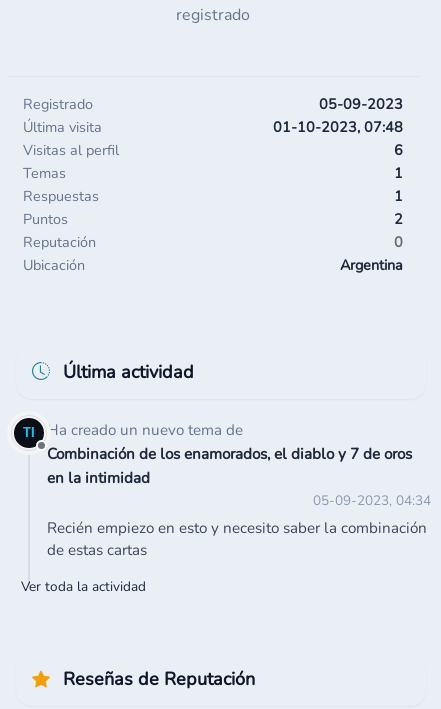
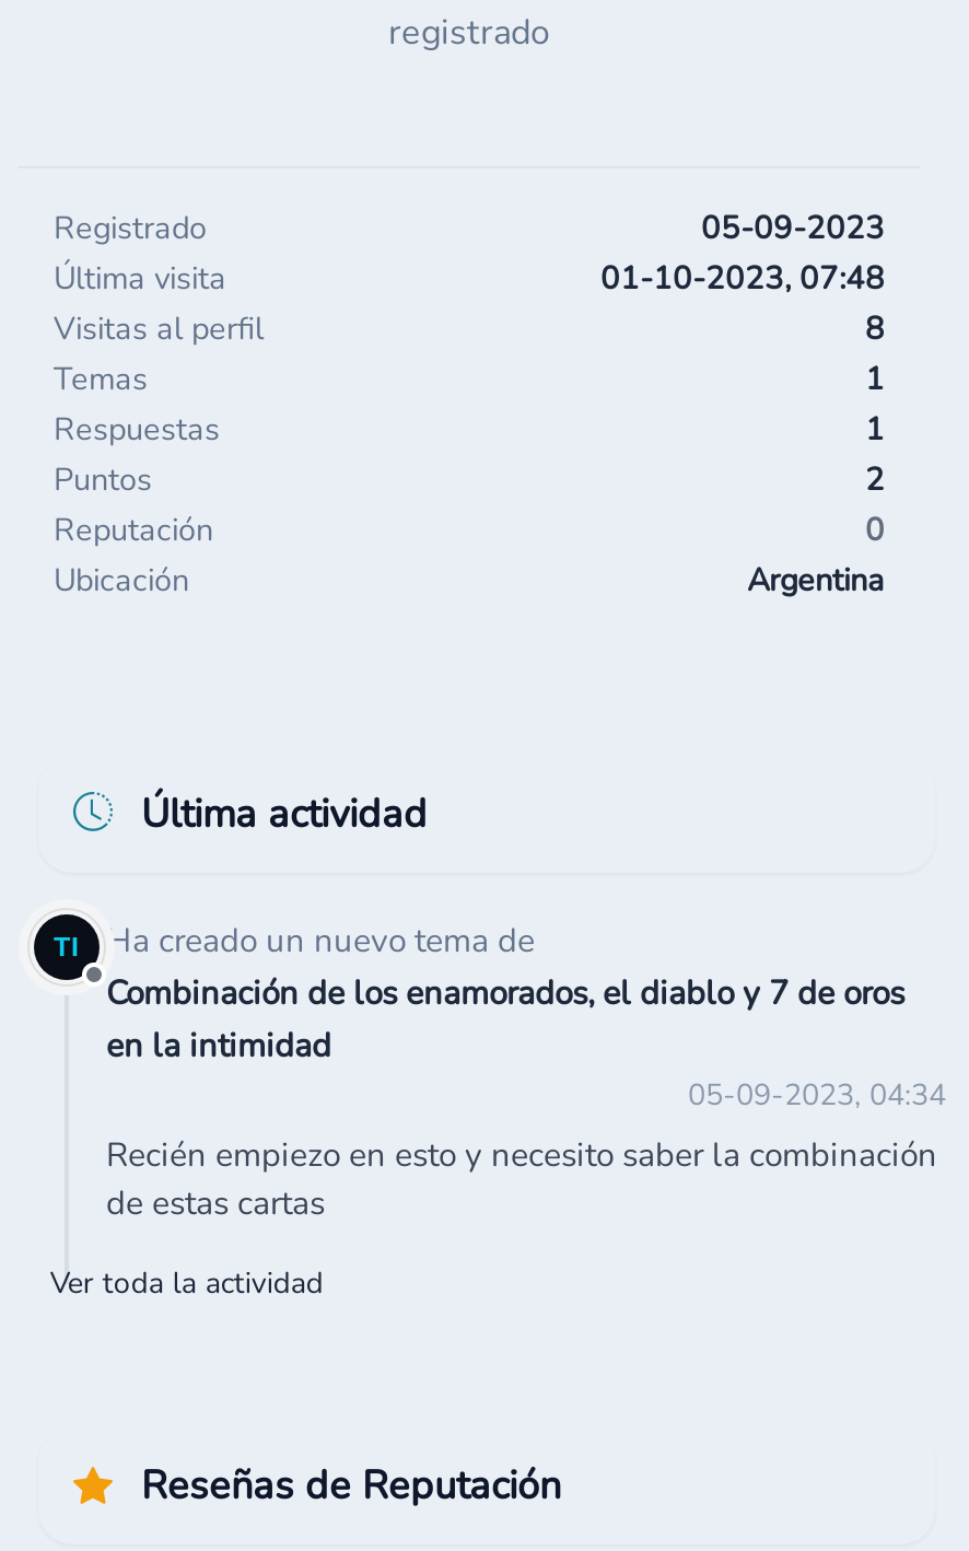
[394,140,403,160] 6 -> [865,307,885,350] 8

